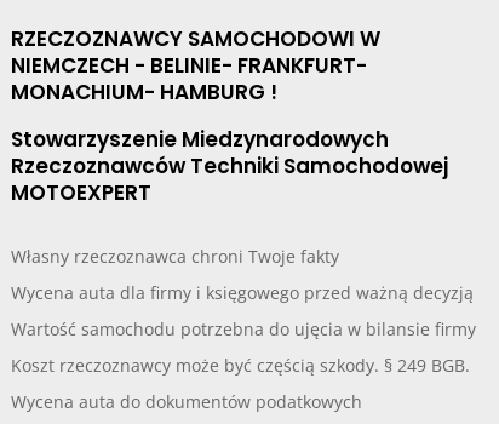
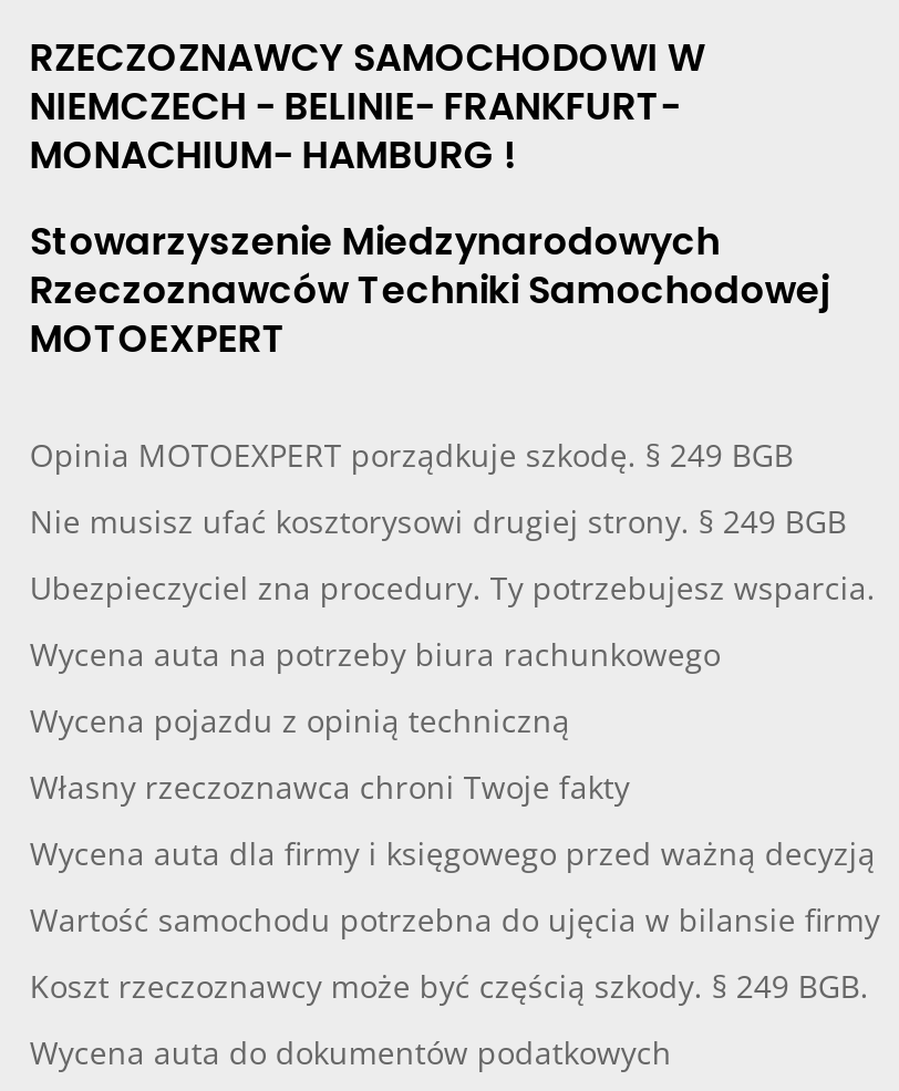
none -> [30,435,876,742] Opinia MOTOEXPERT porządkuje szkodę. § 249 BGB | Nie musisz ufać kosztorysowi drugiej strony. § 249 BGB | Ubezpieczyciel zna procedury. Ty potrzebujesz wsparcia. | Wycena auta na potrzeby biura rachunkowego | Wycena pojazdu z opinią techniczną

